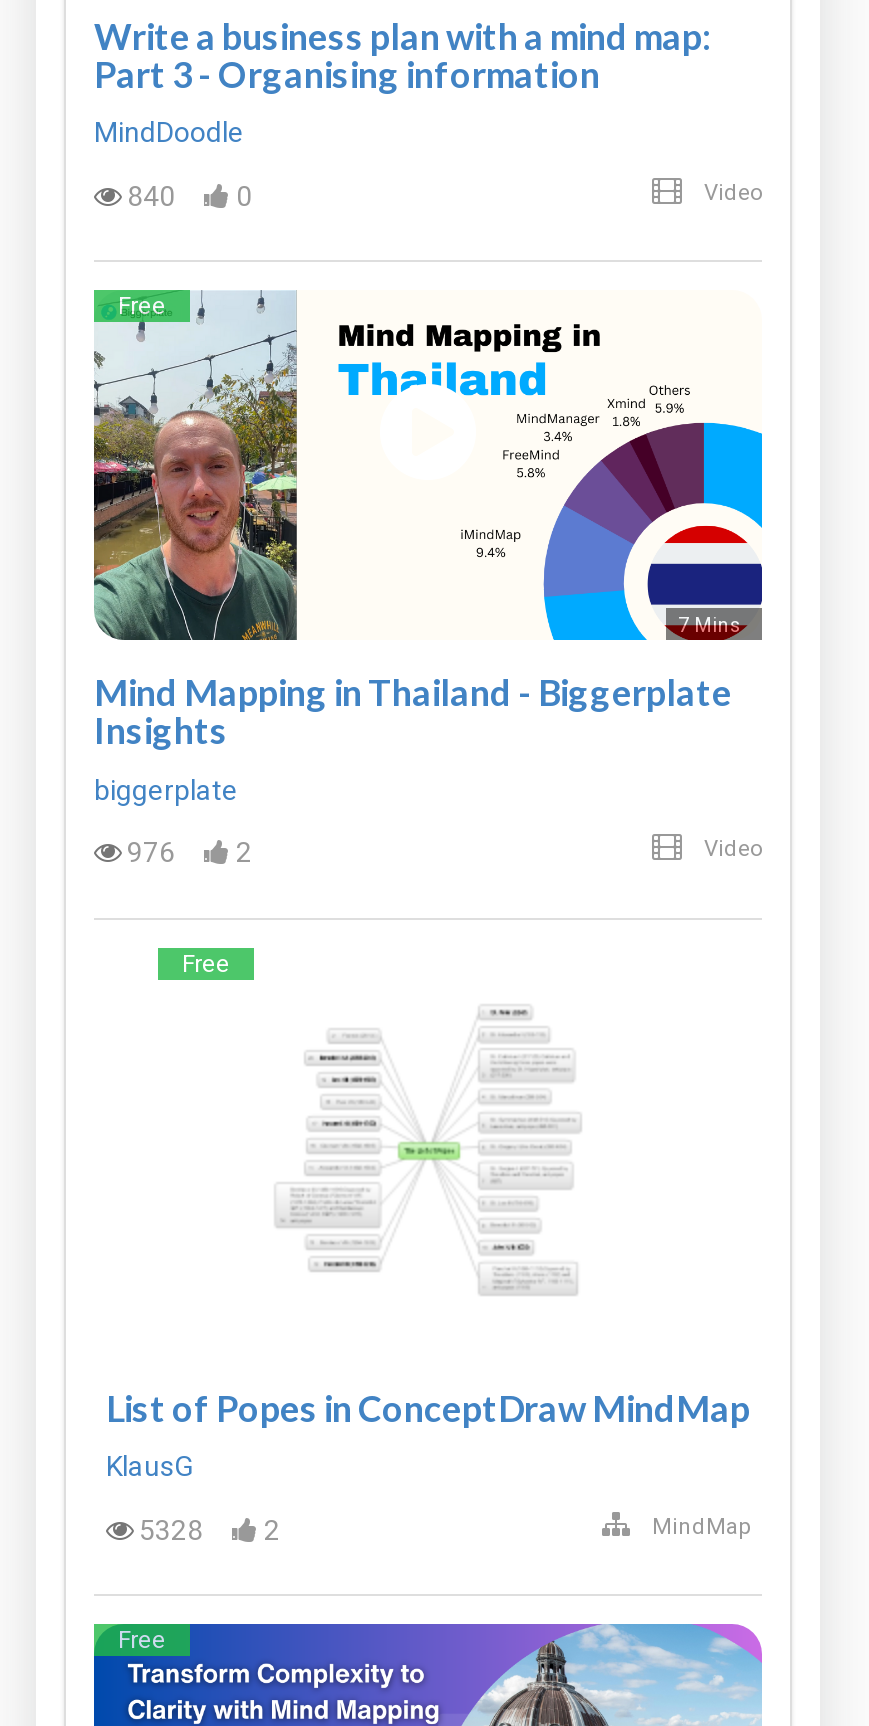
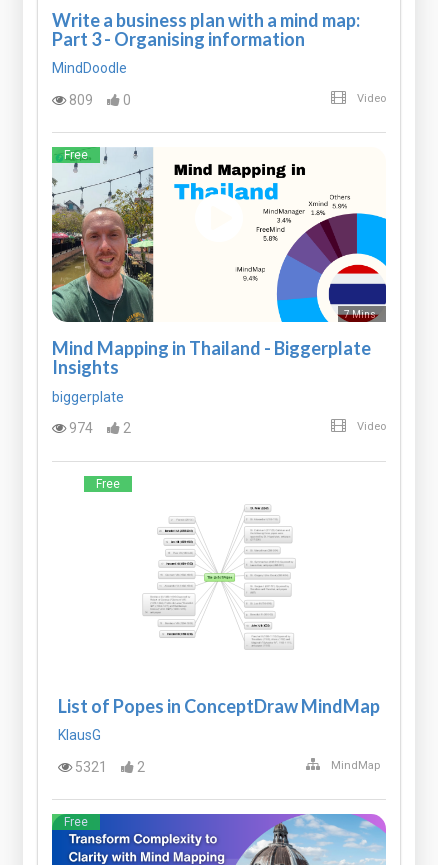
[127,180,252,212] 840 0 -> [68,92,131,108] 809 0
[127,837,252,869] 976 2 -> [68,420,131,436] 974 2
[139,1513,280,1545] 5328 2 -> [74,759,145,775] 5321 2

